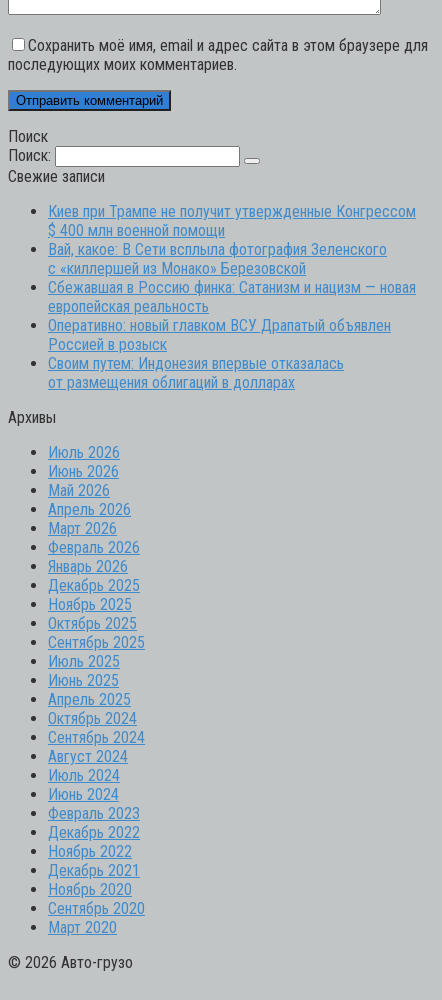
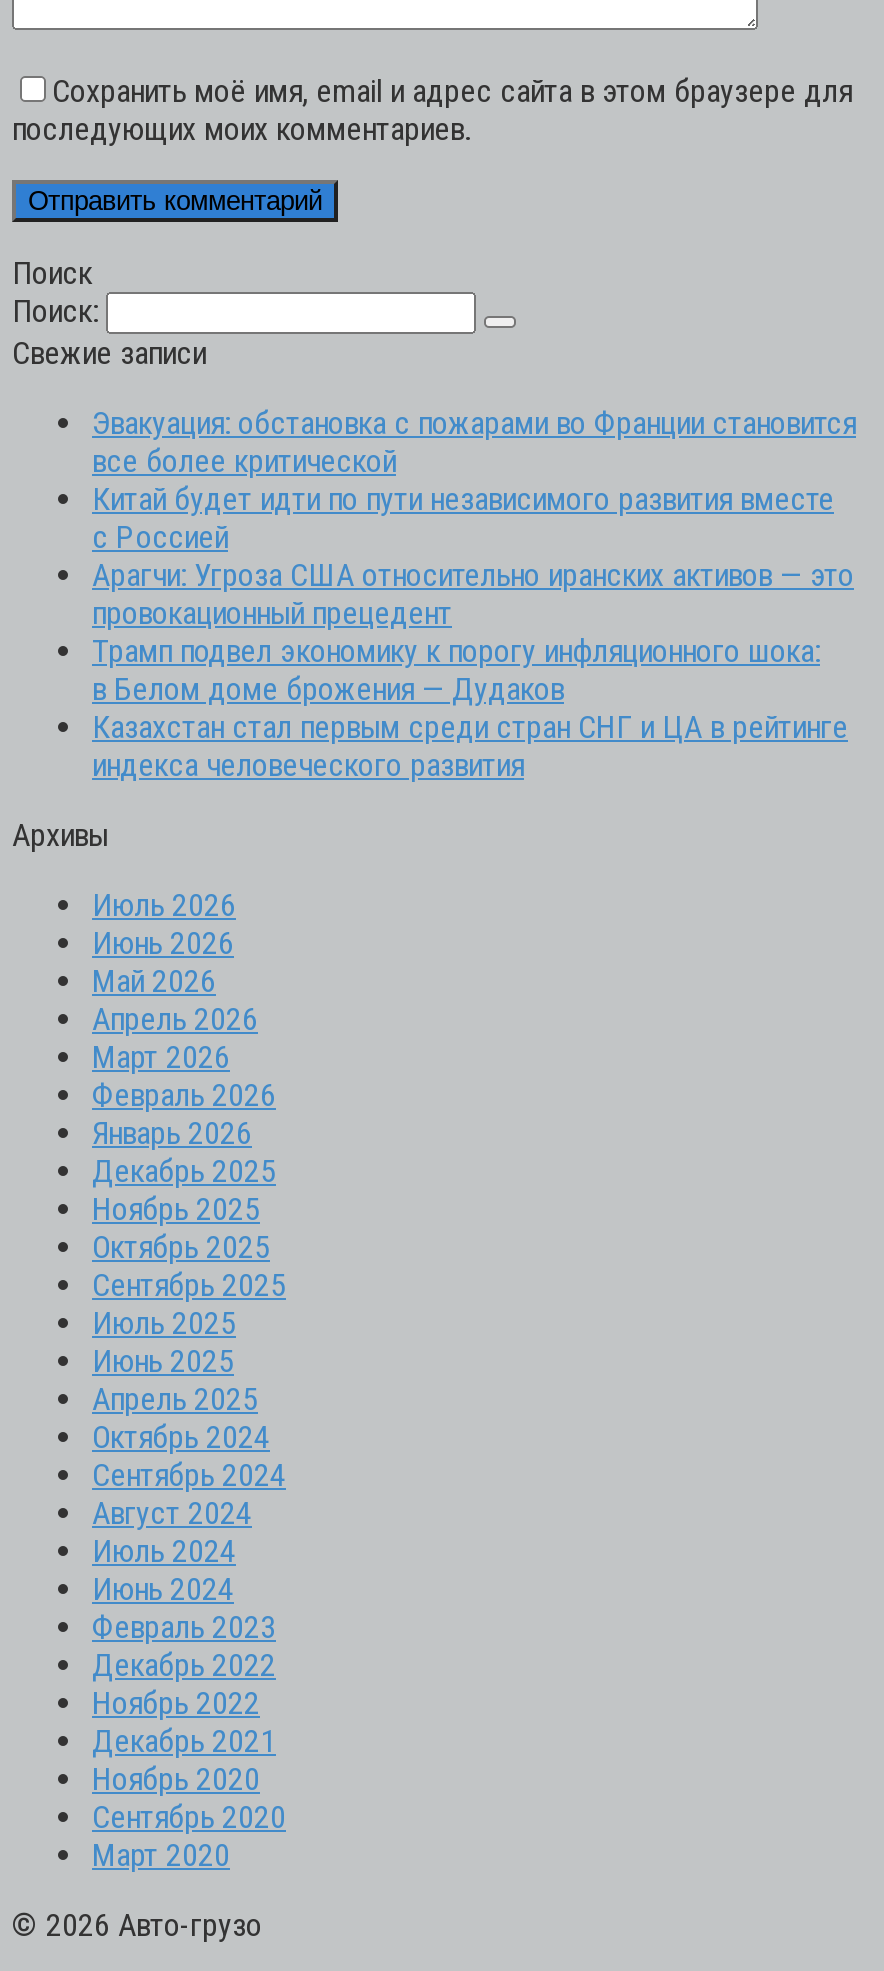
[48,202,416,392] Киев при Трампе не получит утвержденные Конгрессом | $ 400 млн военной помощи | Вай, какое: В Сети всплыла фотография Зеленского | с «киллершей из Монако» Березовской | Сбежавшая в Россию финка: Сатанизм и нацизм — новая | европейская реальность | Оперативно: новый главком ВСУ Драпатый объявлен | Россией в розыск | Своим путем: Индонезия впервые отказалась | от размещения облигаций в долларах -> [92,404,856,784] Эвакуация: обстановка с пожарами во Франции становится | все более критической | Китай будет идти по пути независимого развития вместе | с Россией | Арагчи: Угроза США относительно иранских активов — это | провокационный прецедент | Трамп подвел экономику к порогу инфляционного шока: | в Белом доме брожения — Дудаков | Казахстан стал первым среди стран СНГ и ЦА в рейтинге | индекса человеческого развития

